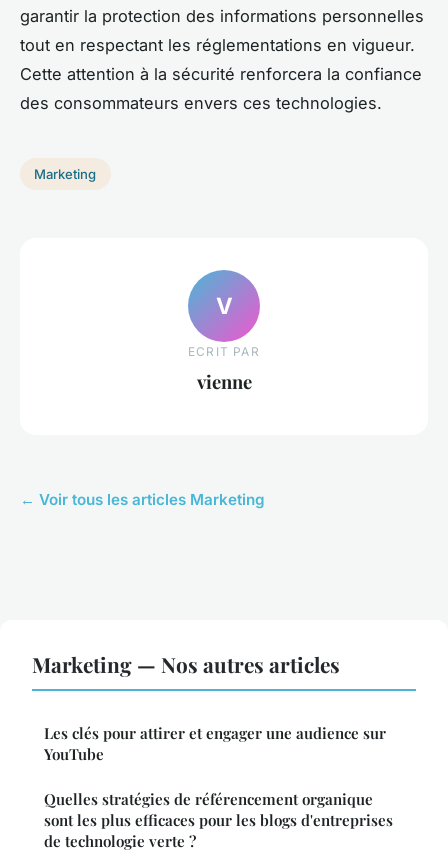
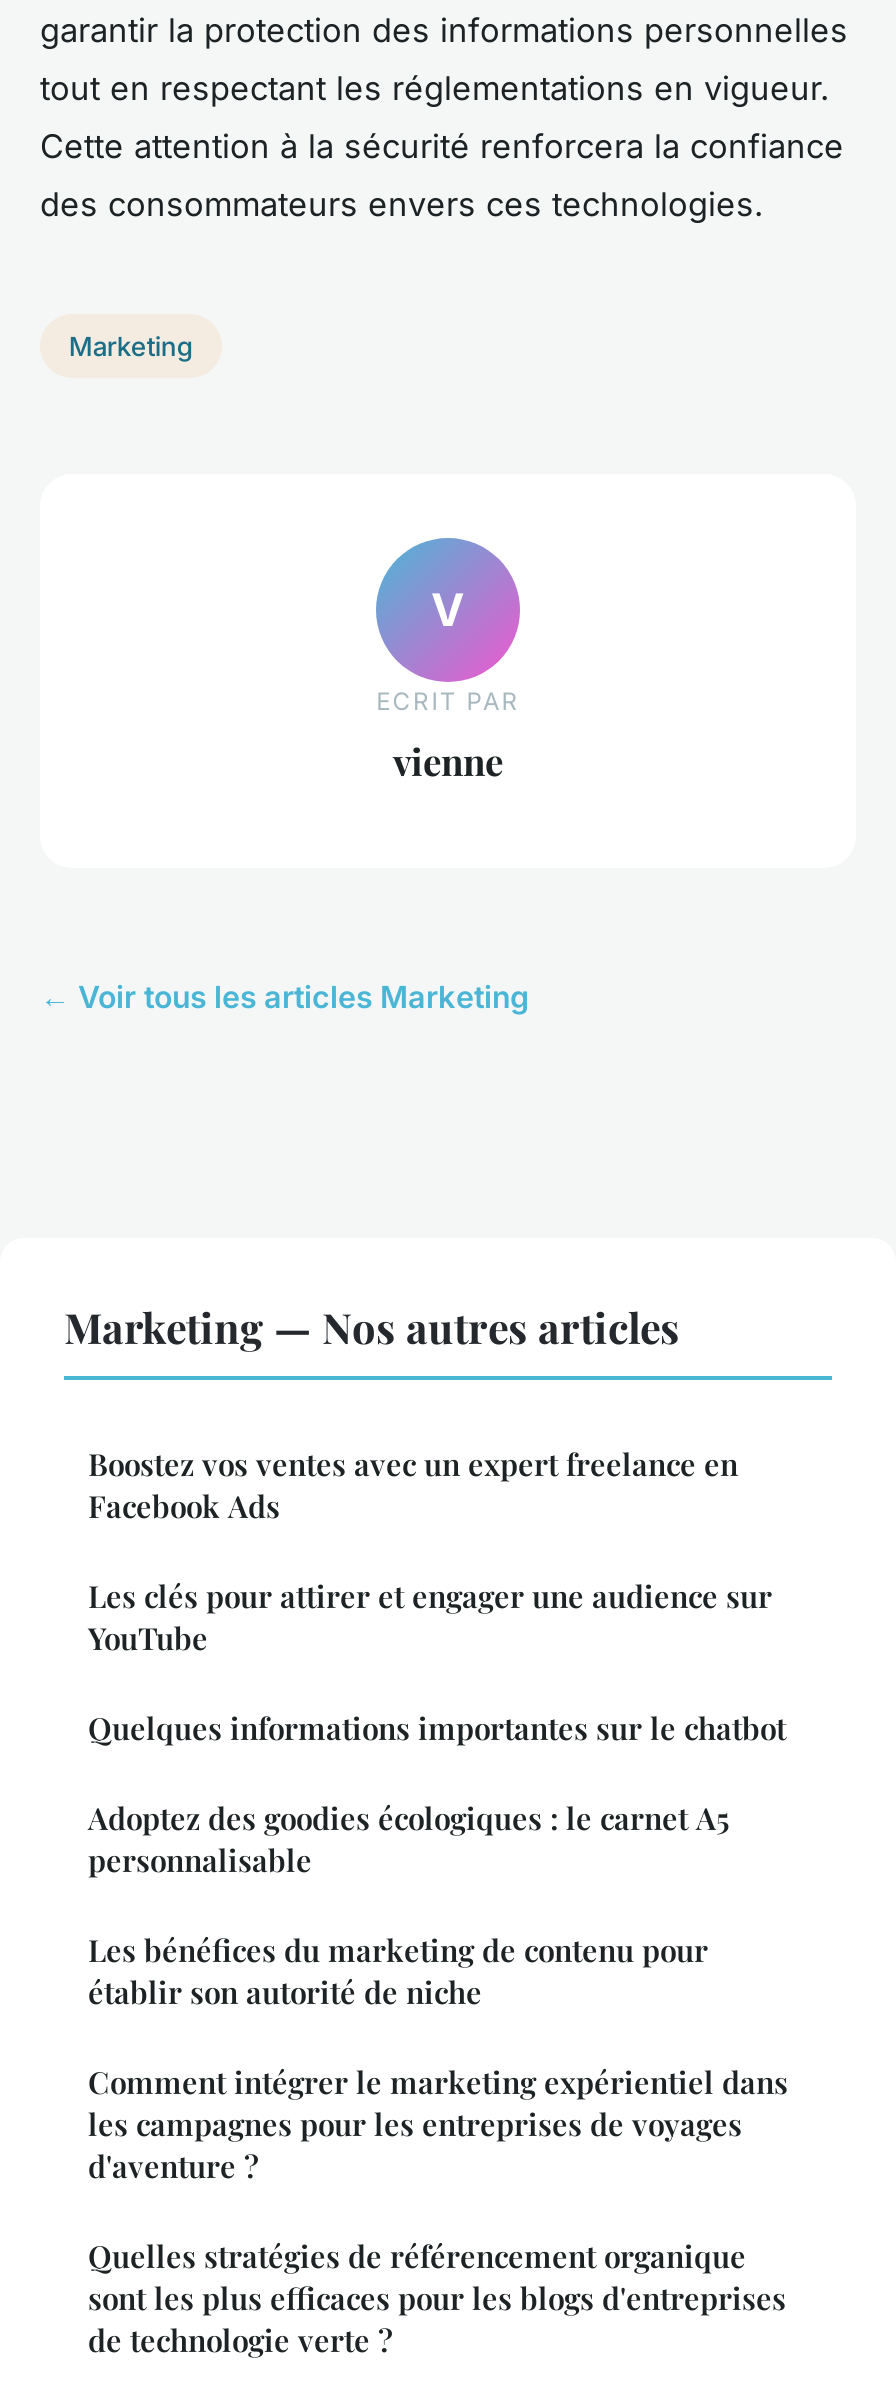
none -> [88,1444,738,1526] Boostez vos ventes avec un expert freelance en | Facebook Ads
none -> [88,1708,788,2186] Quelques informations importantes sur le chatbot | Adoptez des goodies écologiques : le carnet A5 | personnalisable | Les bénéfices du marketing de contenu pour | établir son autorité de niche | Comment intégrer le marketing expérientiel dans | les campagnes pour les entreprises de voyages | d'aventure ?

